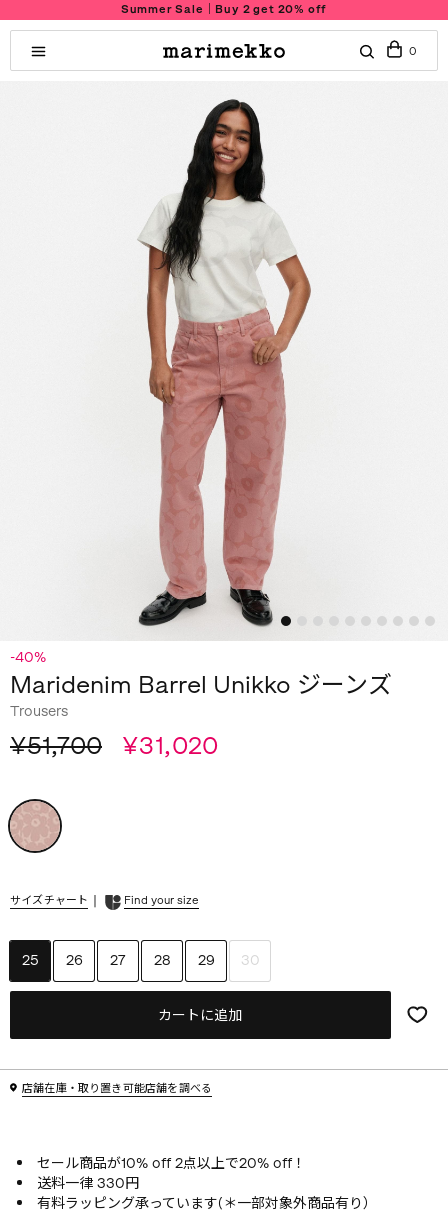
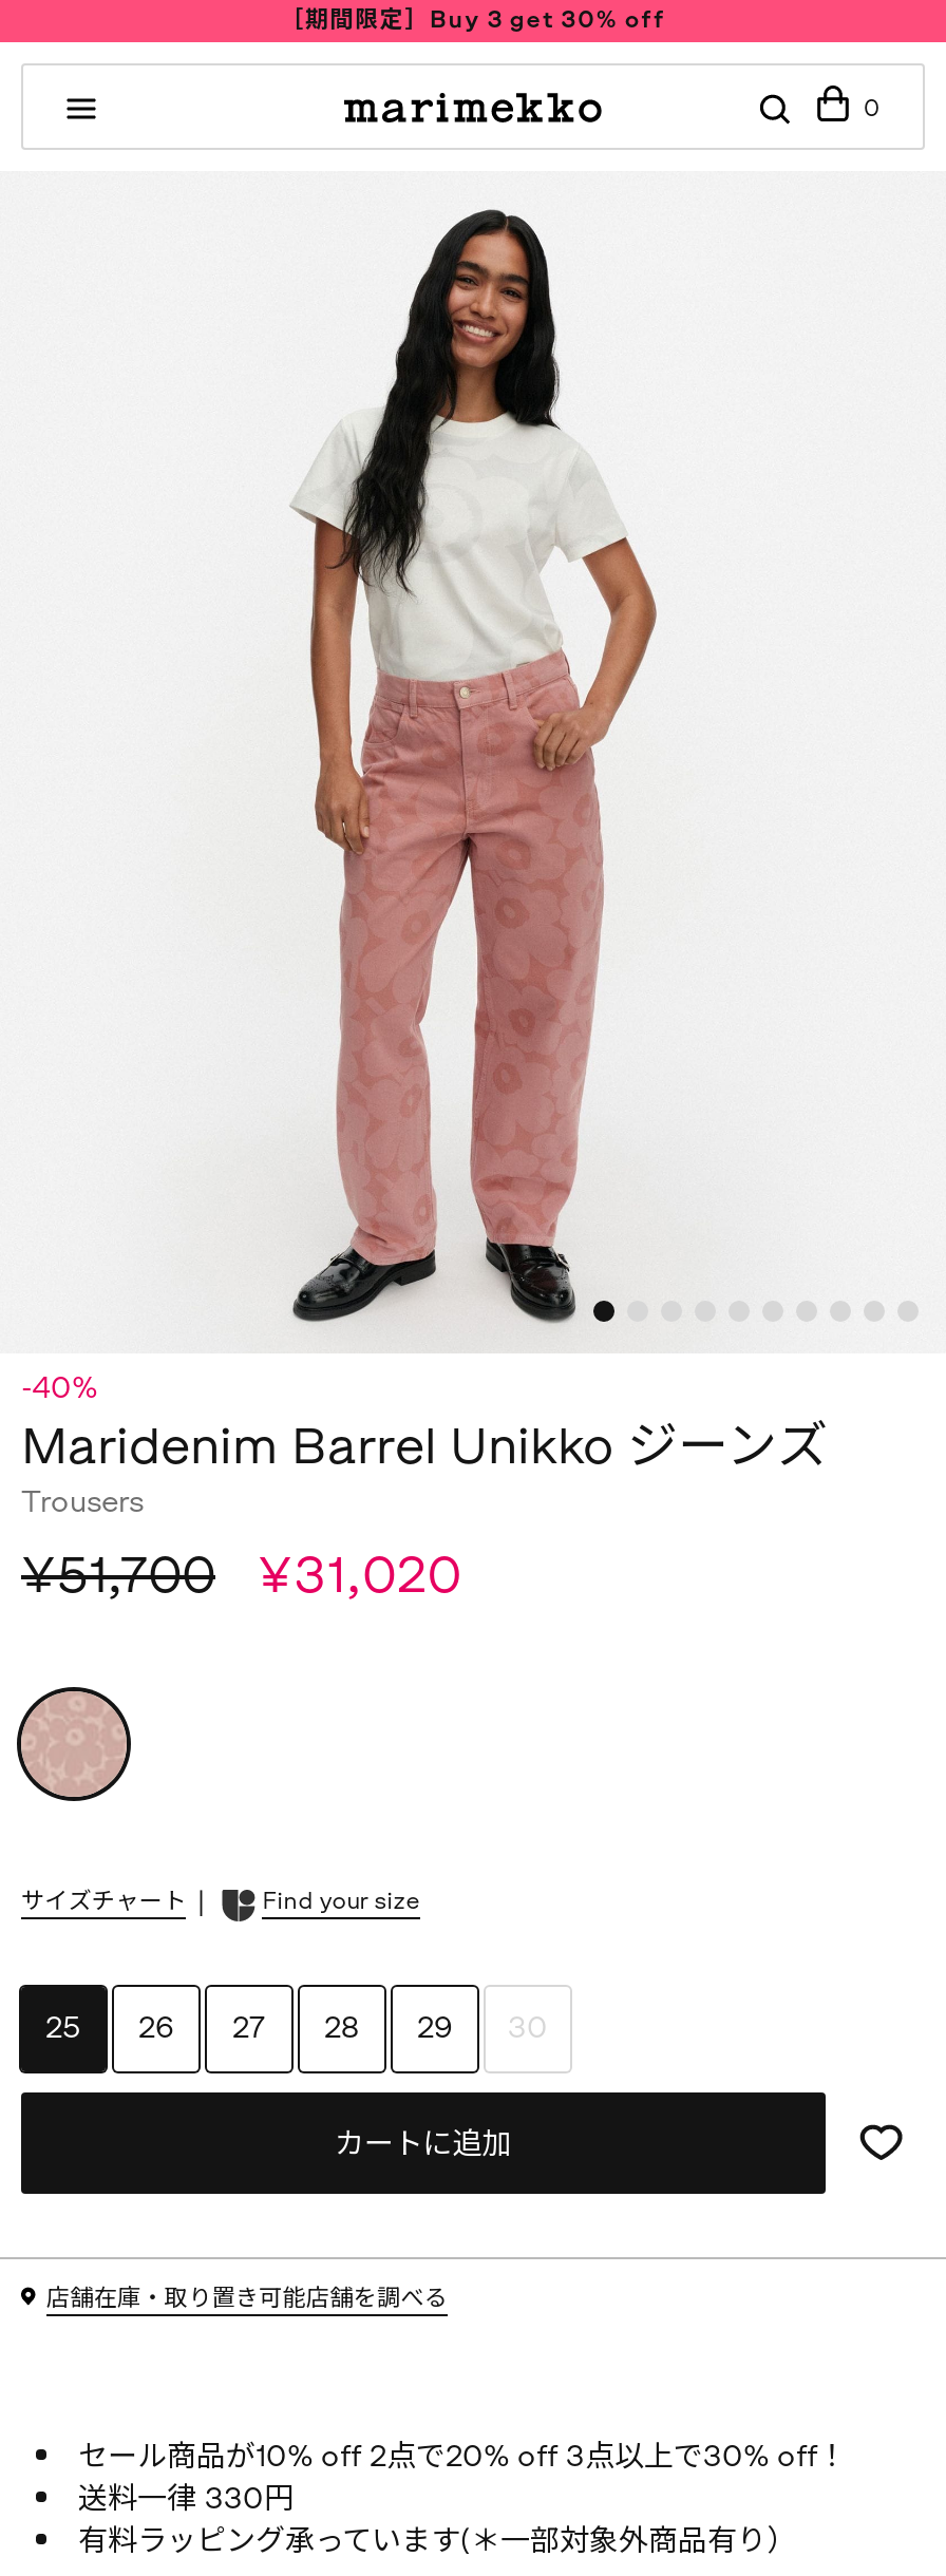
[121,3,327,16] Summer Sale｜Buy 2 get 20% off -> [280,6,666,34] ［期間限定］Buy 3 get 30% off
[37,1155,306,1172] セール商品が10% off 2点以上で20% off！ -> [78,2440,847,2476] セール商品が10% off 2点で20% off 3点以上で30% off！

